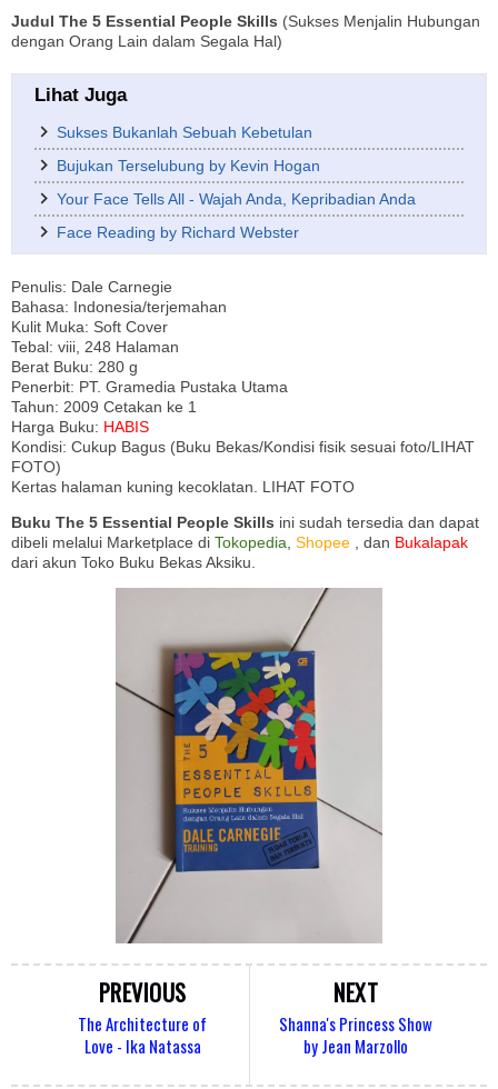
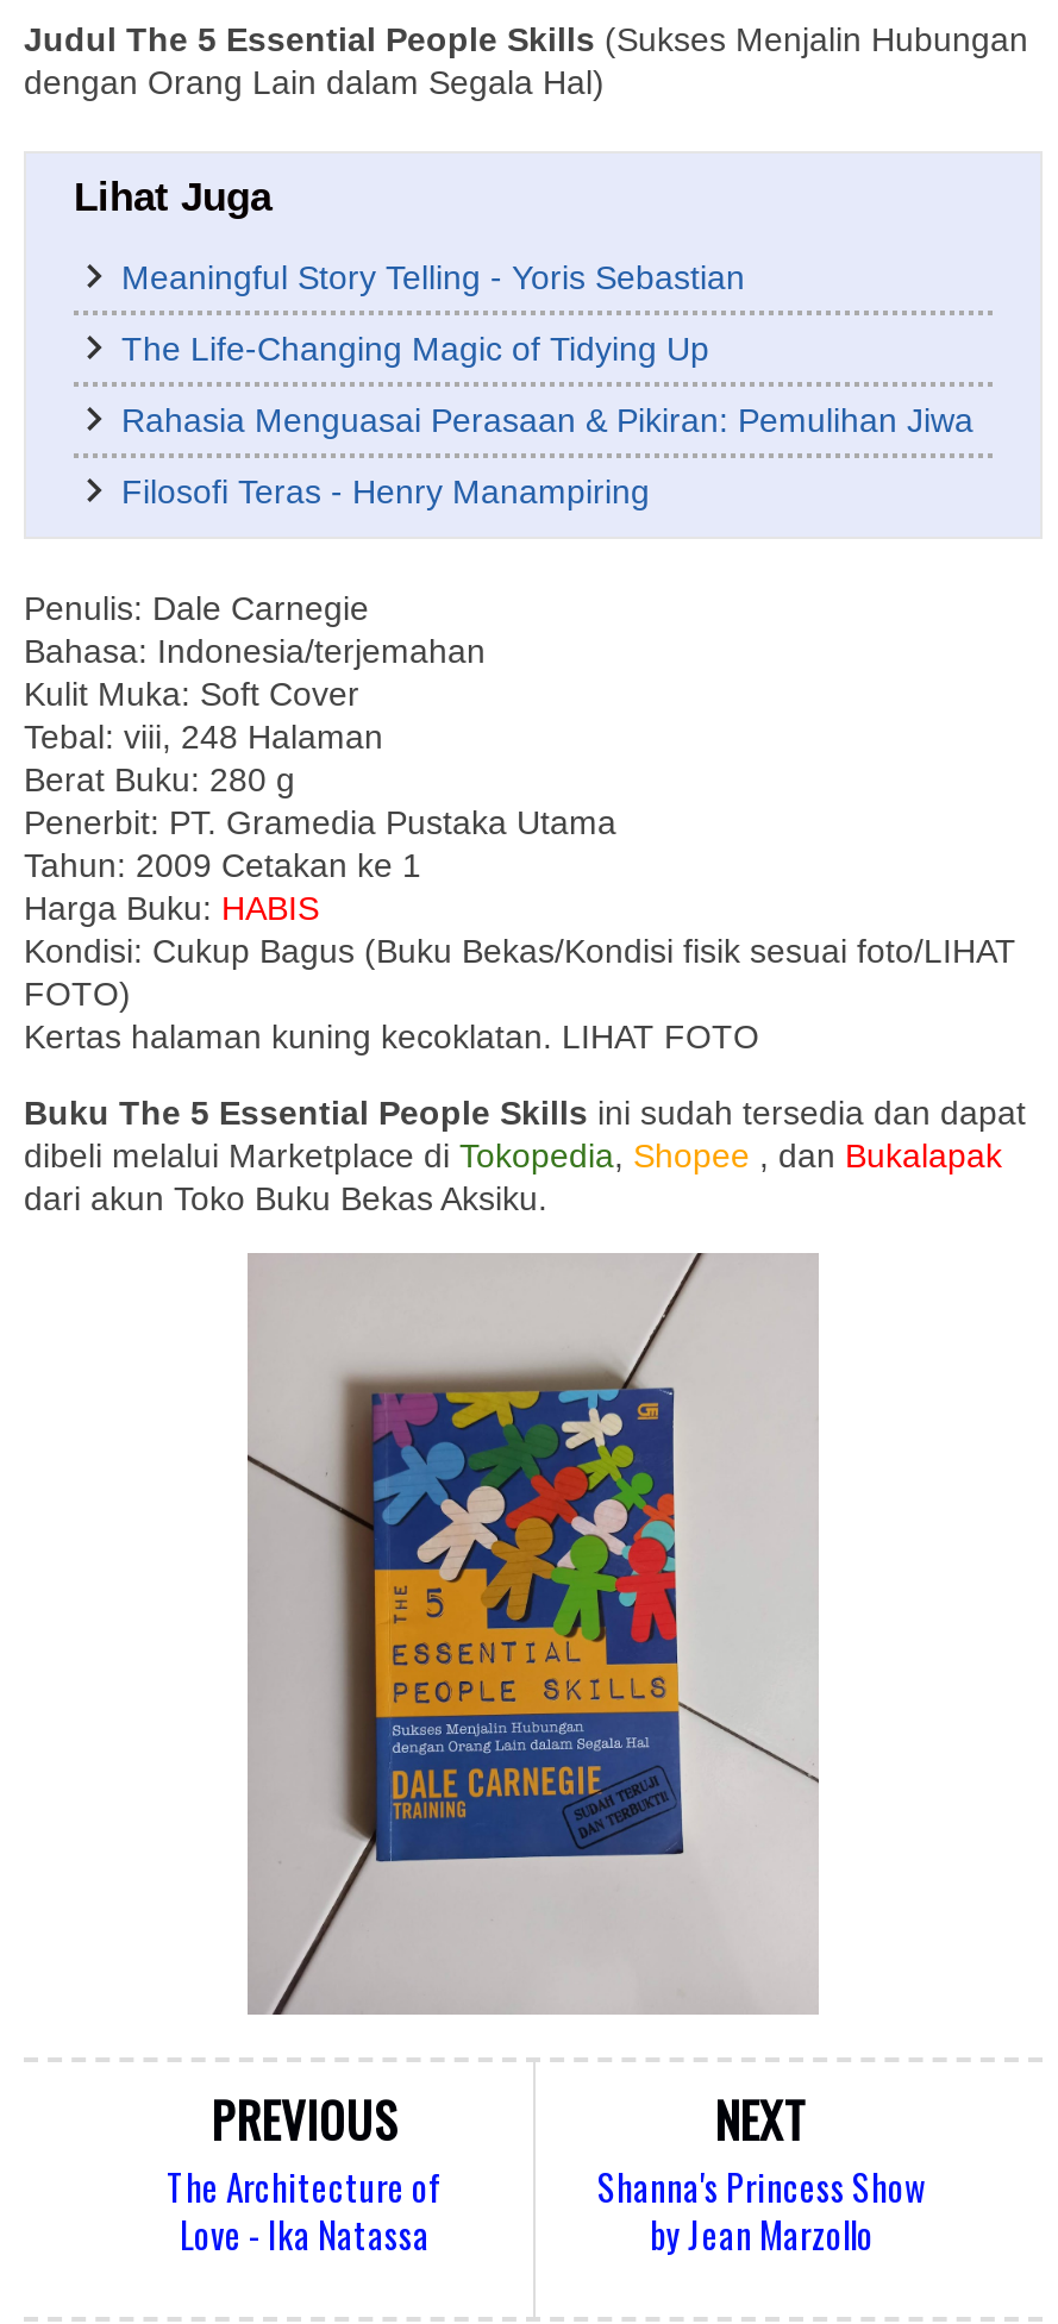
[57,124,312,142] Sukses Bukanlah Sebuah Kebetulan -> [121,259,745,297] Meaningful Story Telling - Yoris Sebastian
[57,157,320,175] Bujukan Terselubung by Kevin Hogan -> [121,331,709,369] The Life-Changing Magic of Tidying Up
[57,191,416,208] Your Face Tells All - Wajah Anda, Kepribadian Anda -> [121,402,974,440] Rahasia Menguasai Perasaan & Pikiran: Pemulihan Jiwa
[57,224,299,242] Face Reading by Richard Webster -> [121,474,650,512] Filosofi Teras - Henry Manampiring

